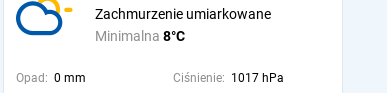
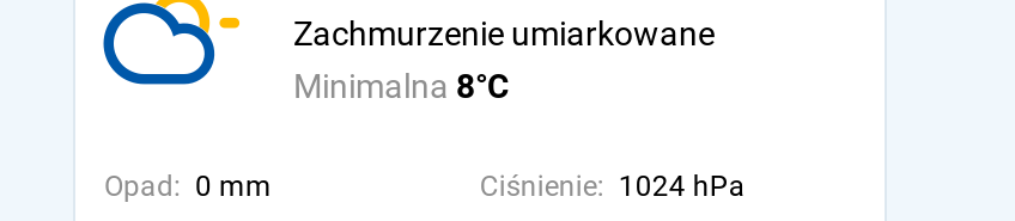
[173,71,284,85] Ciśnienie: 1017 hPa -> [480,170,745,203] Ciśnienie: 1024 hPa

